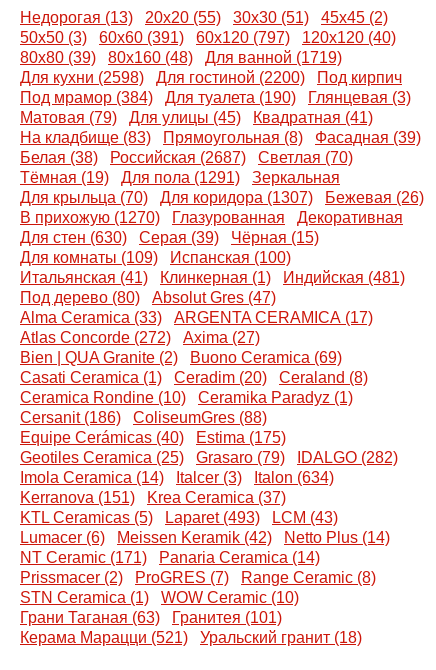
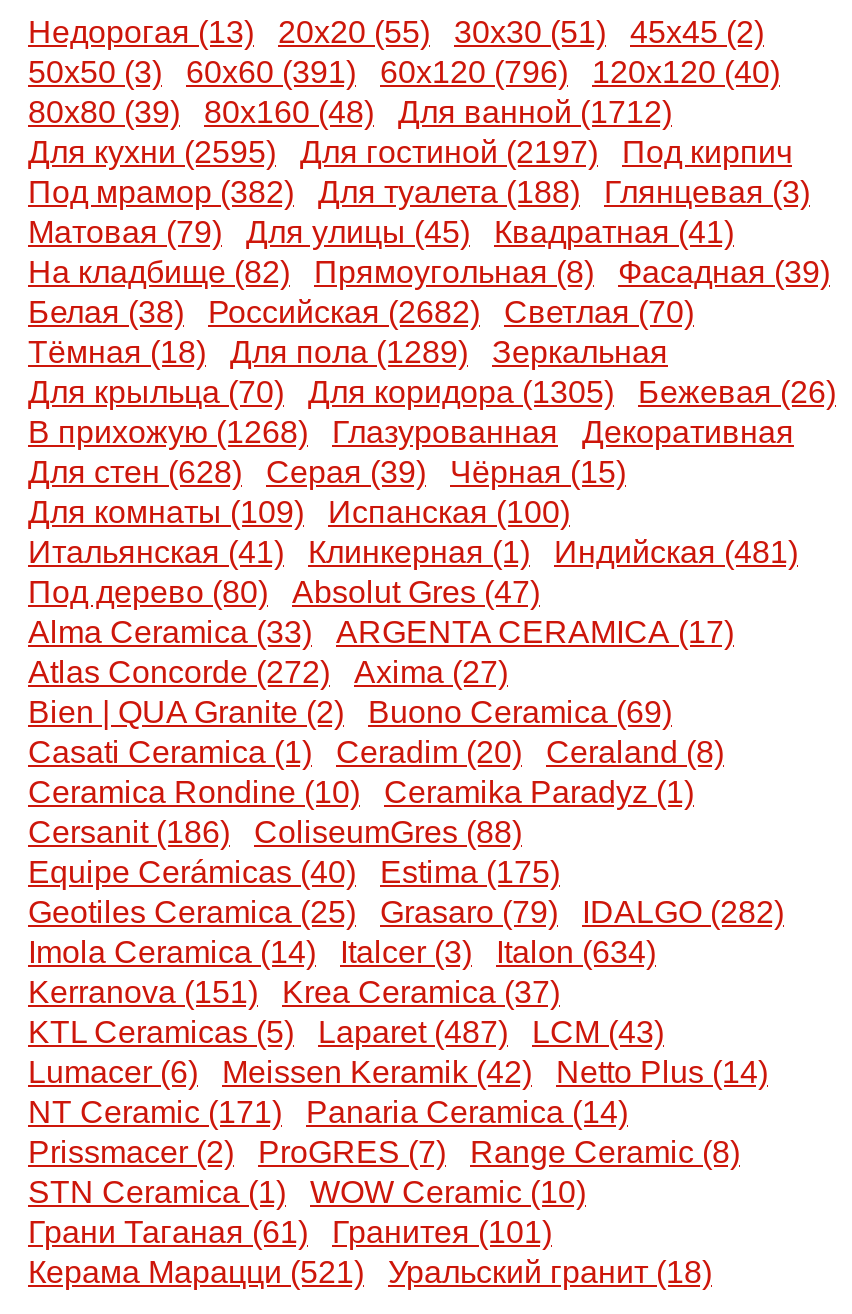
[20,29,396,46] 50x50 (3) 60x60 (391) 60x120 (797) 120x120 (40) -> [28,55,780,89] 50x50 (3) 60x60 (391) 60x120 (796) 120x120 (40)
[20,49,342,66] 80х80 (39) 80х160 (48) Для ванной (1719) -> [28,95,672,129] 80х80 (39) 80х160 (48) Для ванной (1712)
[20,69,144,86] Для кухни (2598) -> [28,135,276,169] Для кухни (2595)
[156,69,305,86] Для гостиной (2200) -> [300,135,598,169] Для гостиной (2197)
[20,89,153,106] Под мрамор (384) -> [28,175,294,209] Под мрамор (382)
[165,89,296,106] Для туалета (190) -> [318,175,580,209] Для туалета (188)
[20,129,421,146] На кладбище (83) Прямоугольная (8) Фасадная (39) -> [28,255,830,289] На кладбище (82) Прямоугольная (8) Фасадная (39)
[20,149,353,166] Белая (38) Российская (2687) Светлая (70) -> [28,295,694,329] Белая (38) Российская (2682) Светлая (70)
[20,169,109,186] Тёмная (19) -> [28,335,206,369] Тёмная (18)
[121,169,240,186] Для пола (1291) -> [230,335,468,369] Для пола (1289)
[20,189,424,206] Для крыльца (70) Для коридора (1307) Бежевая (26) -> [28,375,836,409] Для крыльца (70) Для коридора (1305) Бежевая (26)
[20,209,403,226] В прихожую (1270) Глазурованная Декоративная -> [28,415,794,449] В прихожую (1268) Глазурованная Декоративная
[20,229,319,246] Для стен (630) Серая (39) Чёрная (15) -> [28,455,626,489] Для стен (628) Серая (39) Чёрная (15)
[20,509,338,526] KTL Ceramicas (5) Laparet (493) LCM (43) -> [28,1015,664,1049] KTL Ceramicas (5) Laparet (487) LCM (43)
[20,609,160,626] Грани Таганая (63) -> [28,1215,308,1249] Грани Таганая (61)

